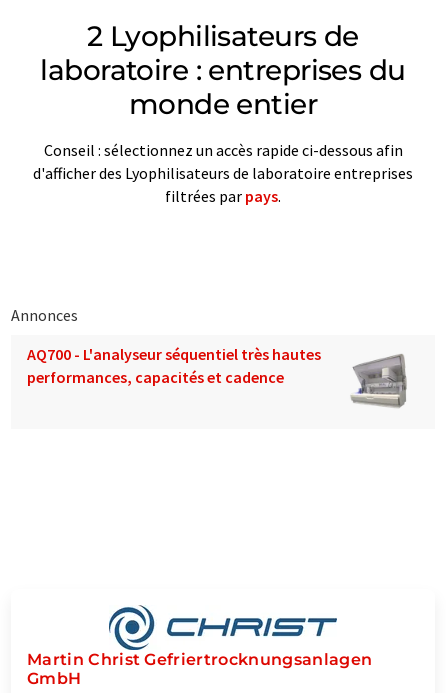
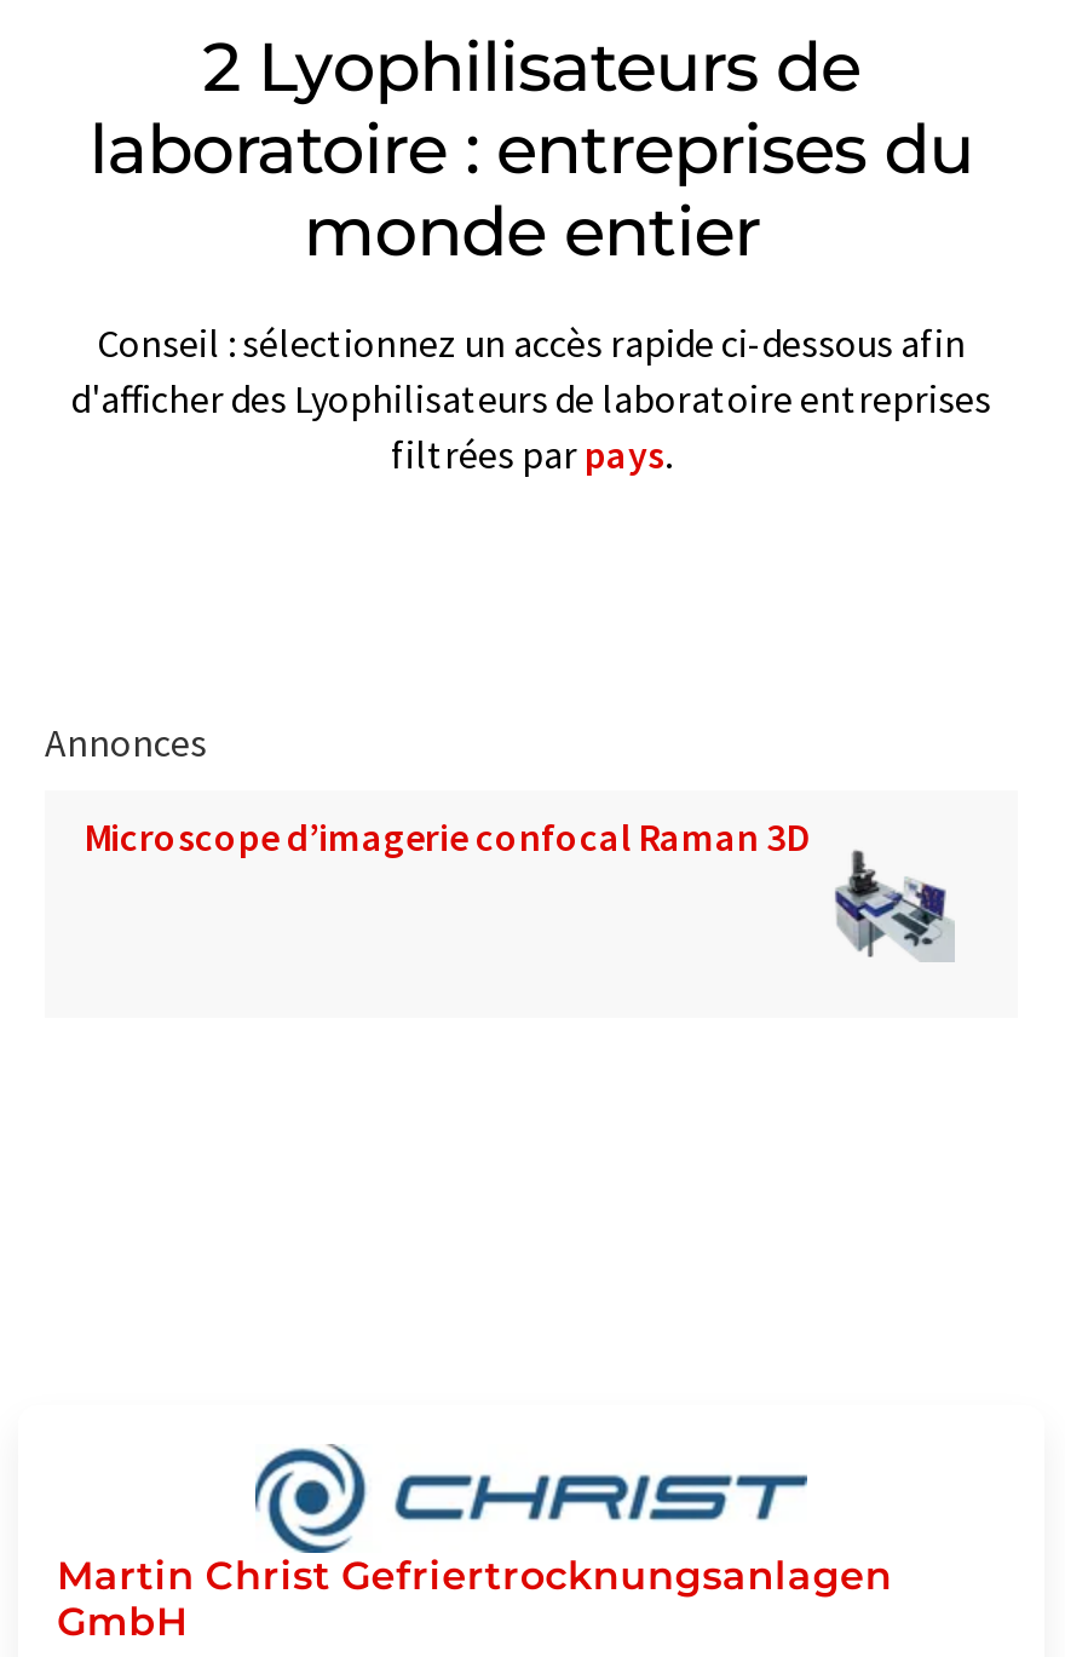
[27,344,407,409] [image] | AQ700 - L'analyseur séquentiel très hautes | performances, capacités et cadence -> [84,811,974,967] [image] | Microscope d’imagerie confocal Raman 3D

